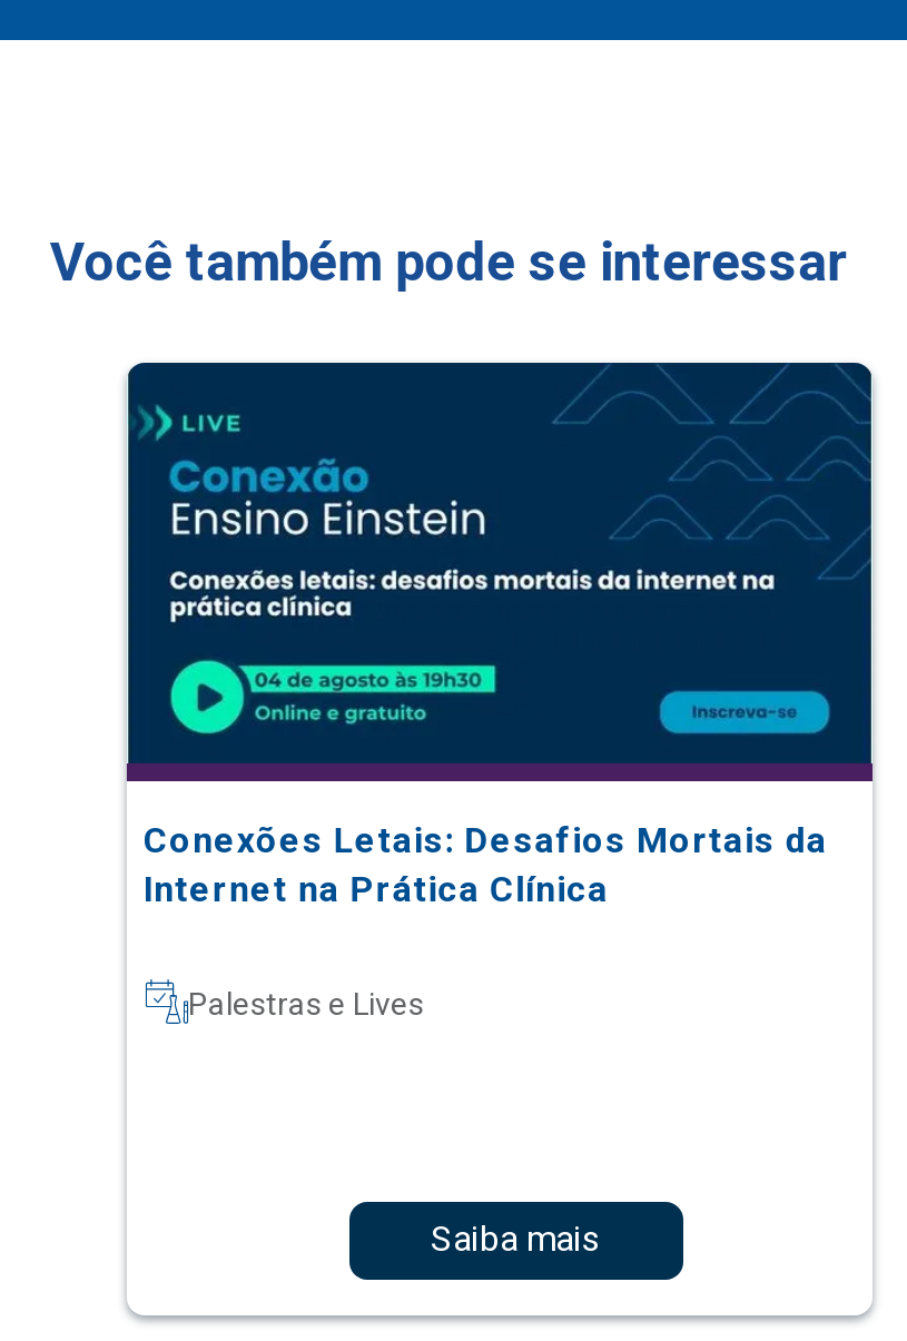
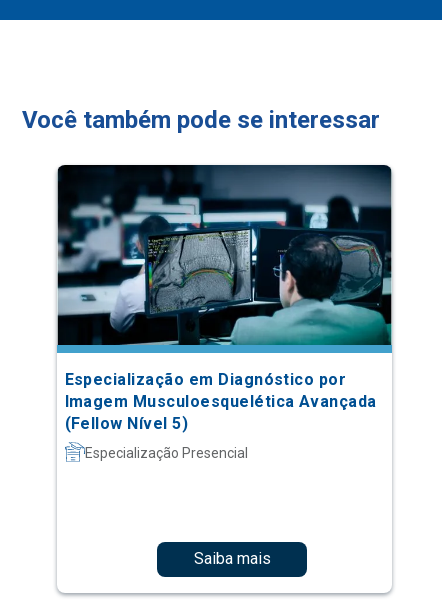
[125,363,875,910] [image] | Conexões Letais: Desafios Mortais da | Internet na Prática Clínica -> [56,165,393,433] [image] | Especialização em Diagnóstico por | Imagem Musculoesquelética Avançada | (Fellow Nível 5)
[188,986,424,1021] Palestras e Lives -> [84,445,247,461] Especialização Presencial

